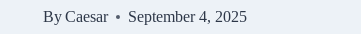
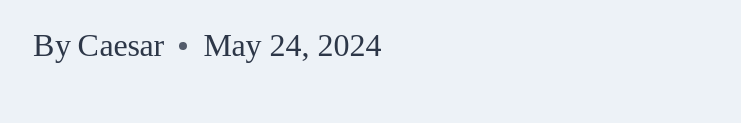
[43,8,247,25] By Caesar September 4, 2025 -> [33,29,381,63] By Caesar May 24, 2024

